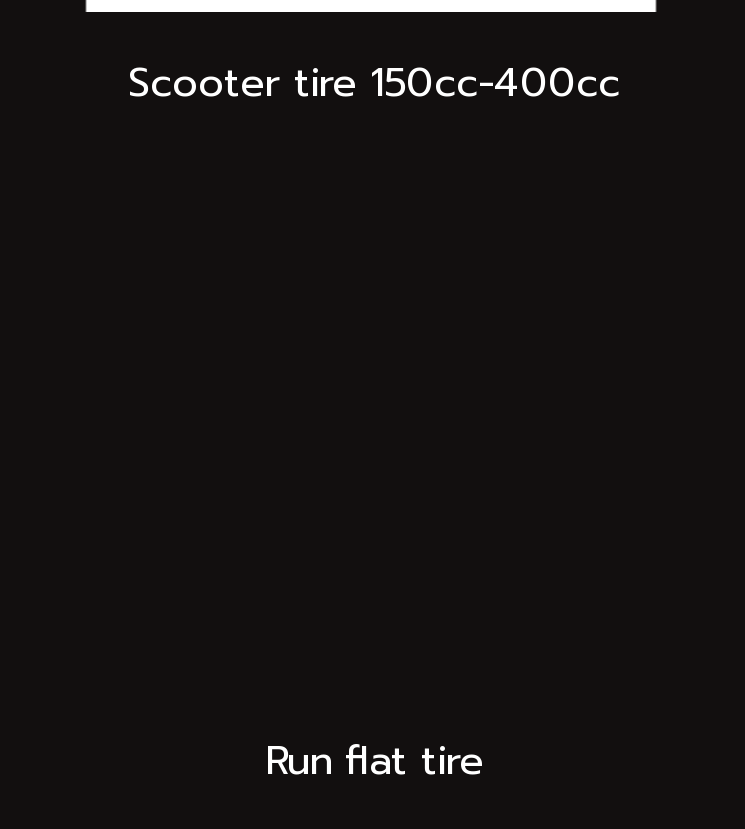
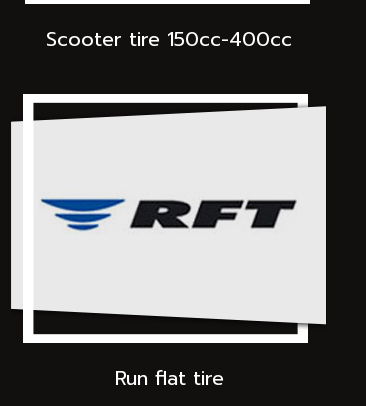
none -> [10,93,327,344] [image]

